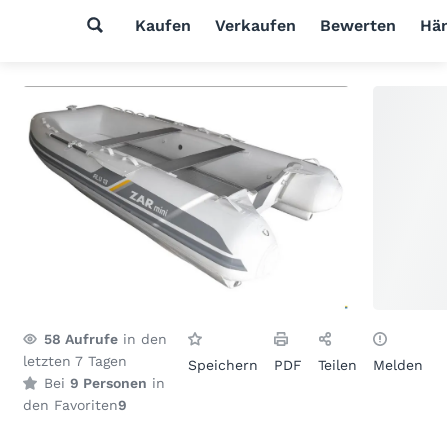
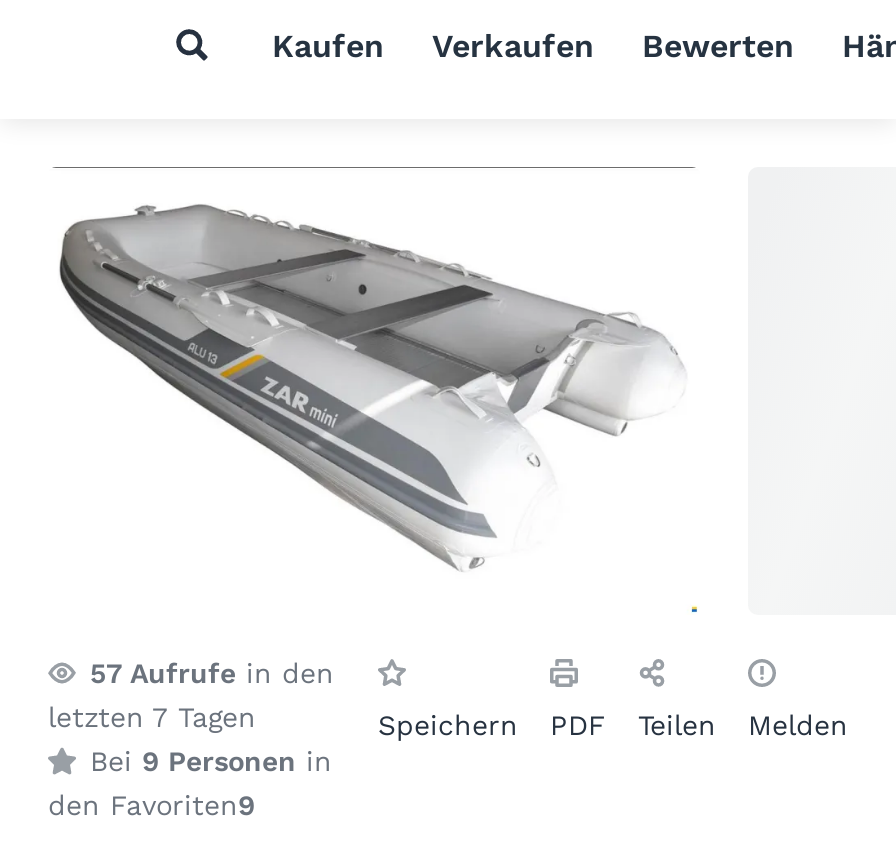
[44,331,167,347] 58 Aufrufe in den -> [90,657,334,689] 57 Aufrufe in den

